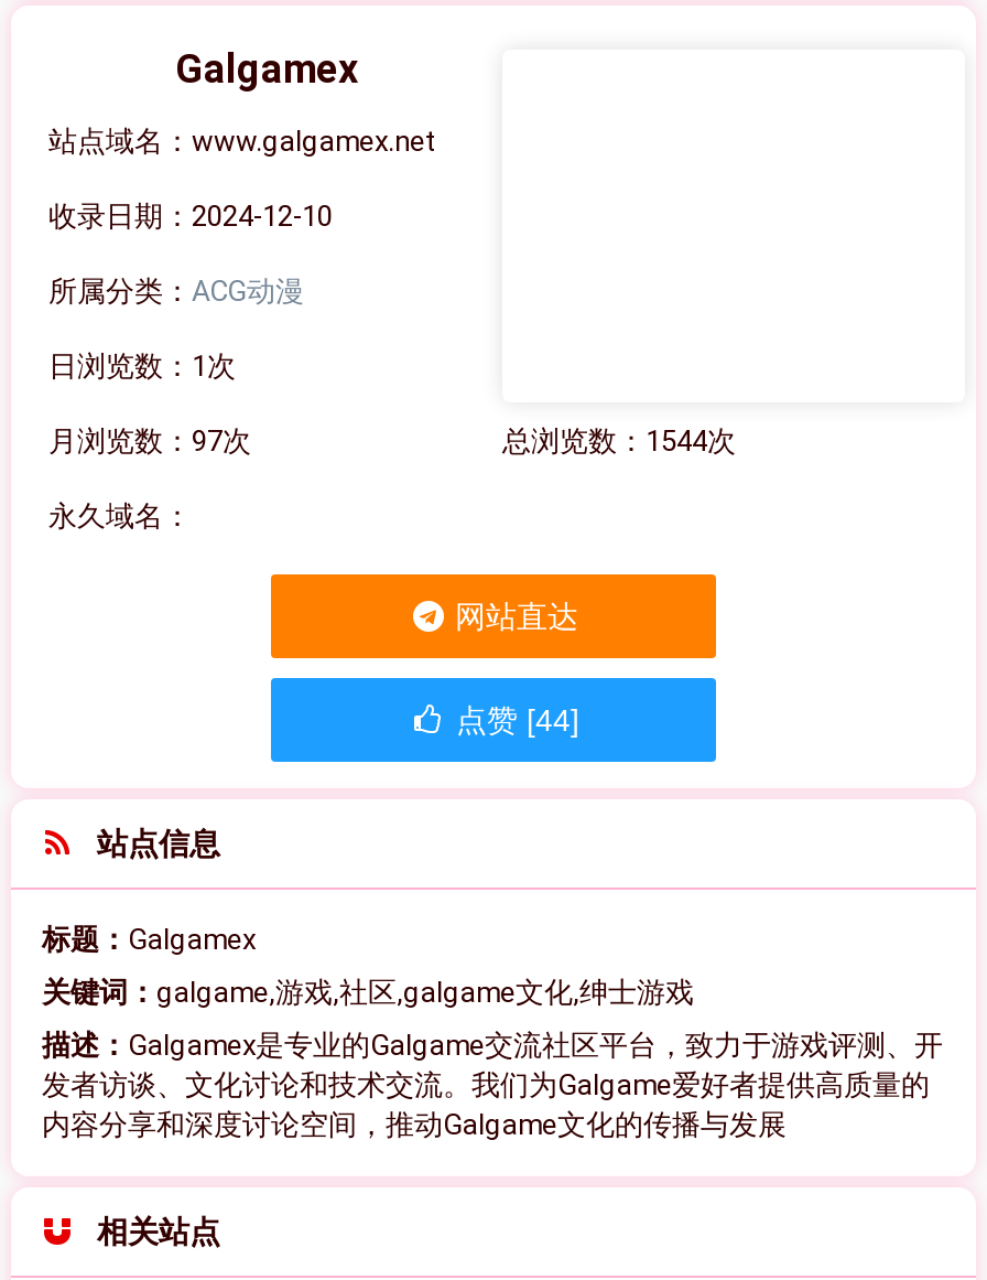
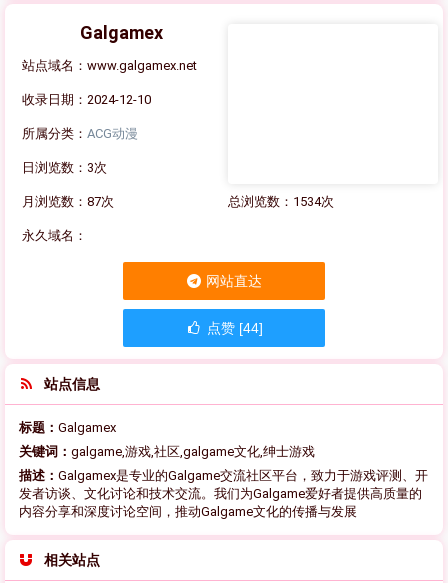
[48,349,236,383] 日浏览数：1次 -> [22,160,107,175] 日浏览数：3次
[48,424,251,458] 月浏览数：97次 -> [22,194,114,209] 月浏览数：87次
[502,424,736,458] 总浏览数：1544次 -> [228,194,334,209] 总浏览数：1534次

